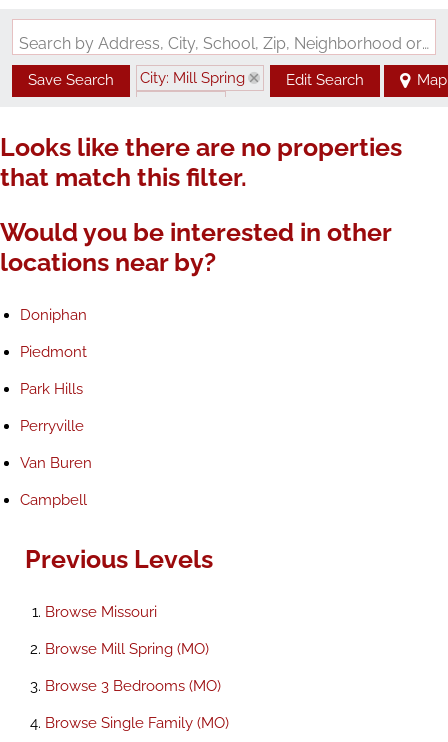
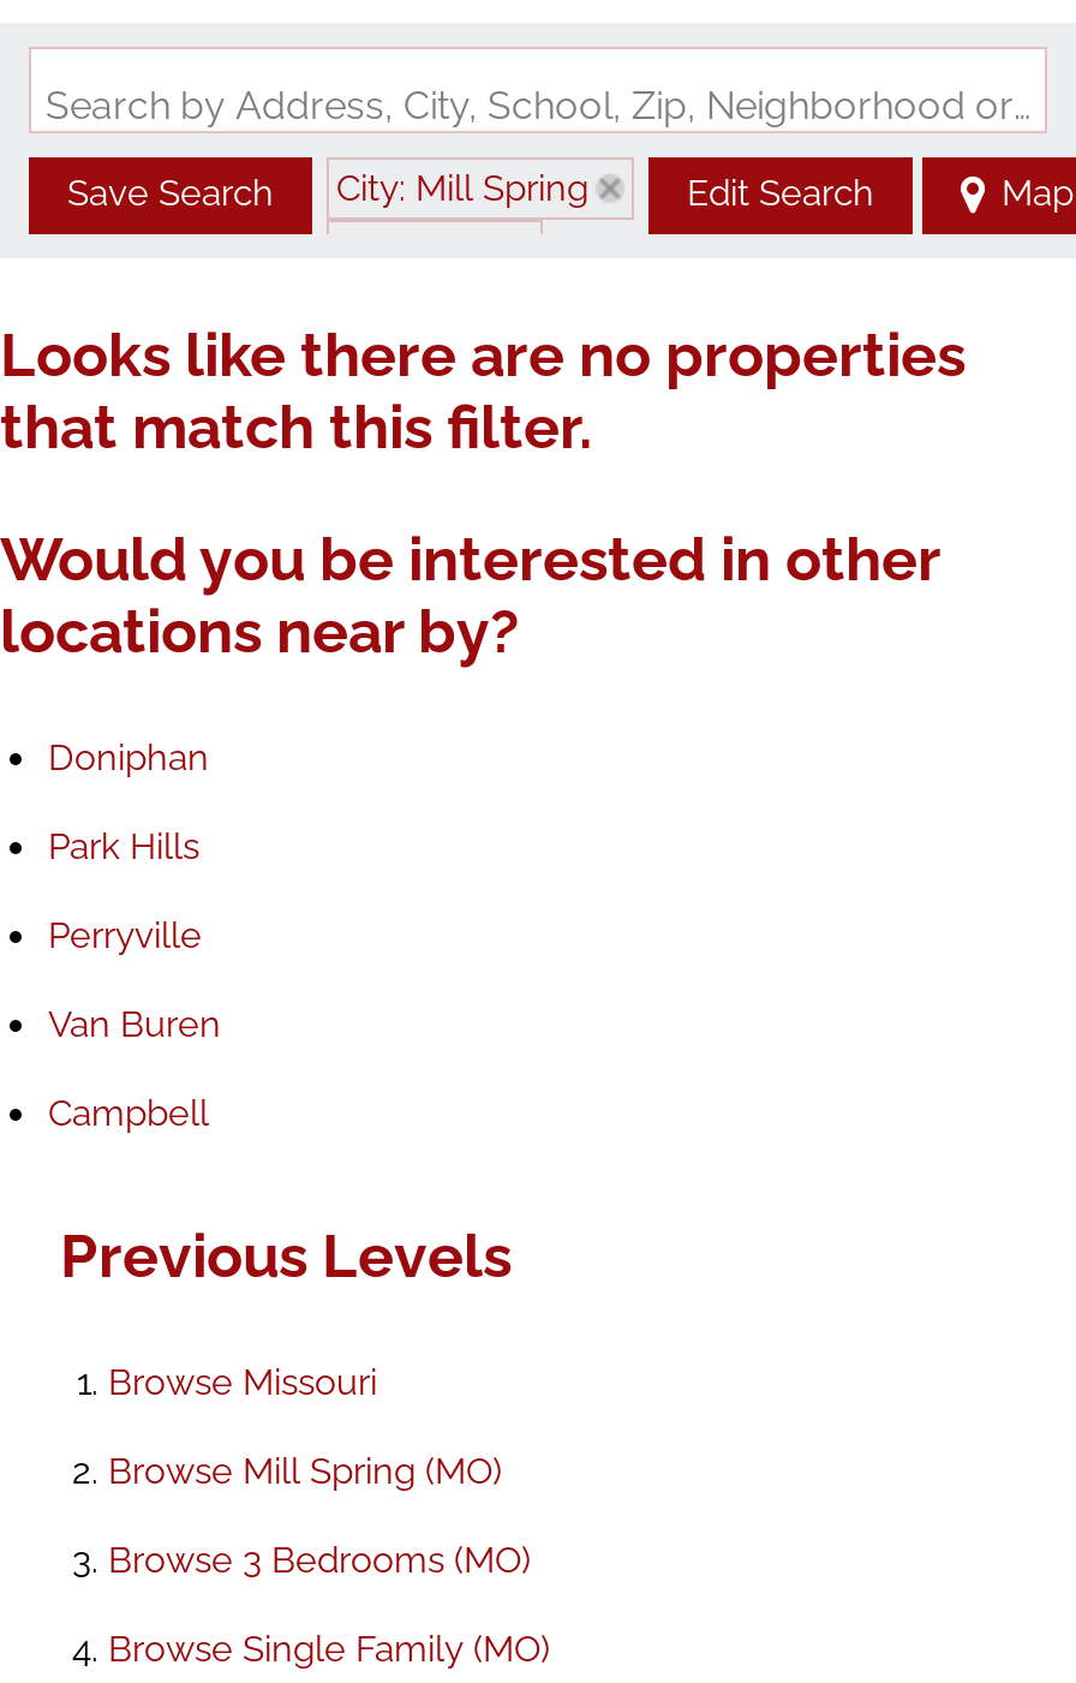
[20,343,87,361] Piedmont -> none

